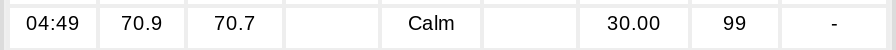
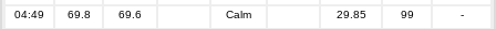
[26,12,163,34] 04:49 70.9 -> [14,9,90,20] 04:49 69.8
[214,12,256,34] 70.7 -> [118,9,142,20] 69.6
[607,12,661,34] 30.00 -> [336,9,366,20] 29.85

